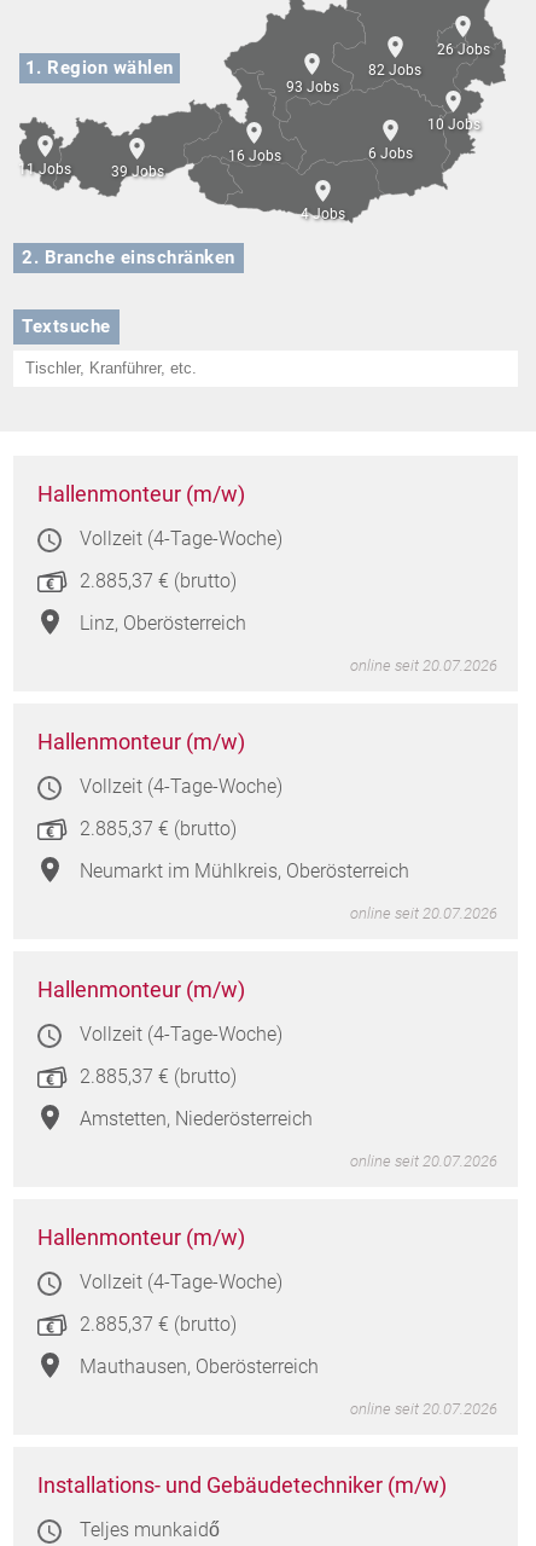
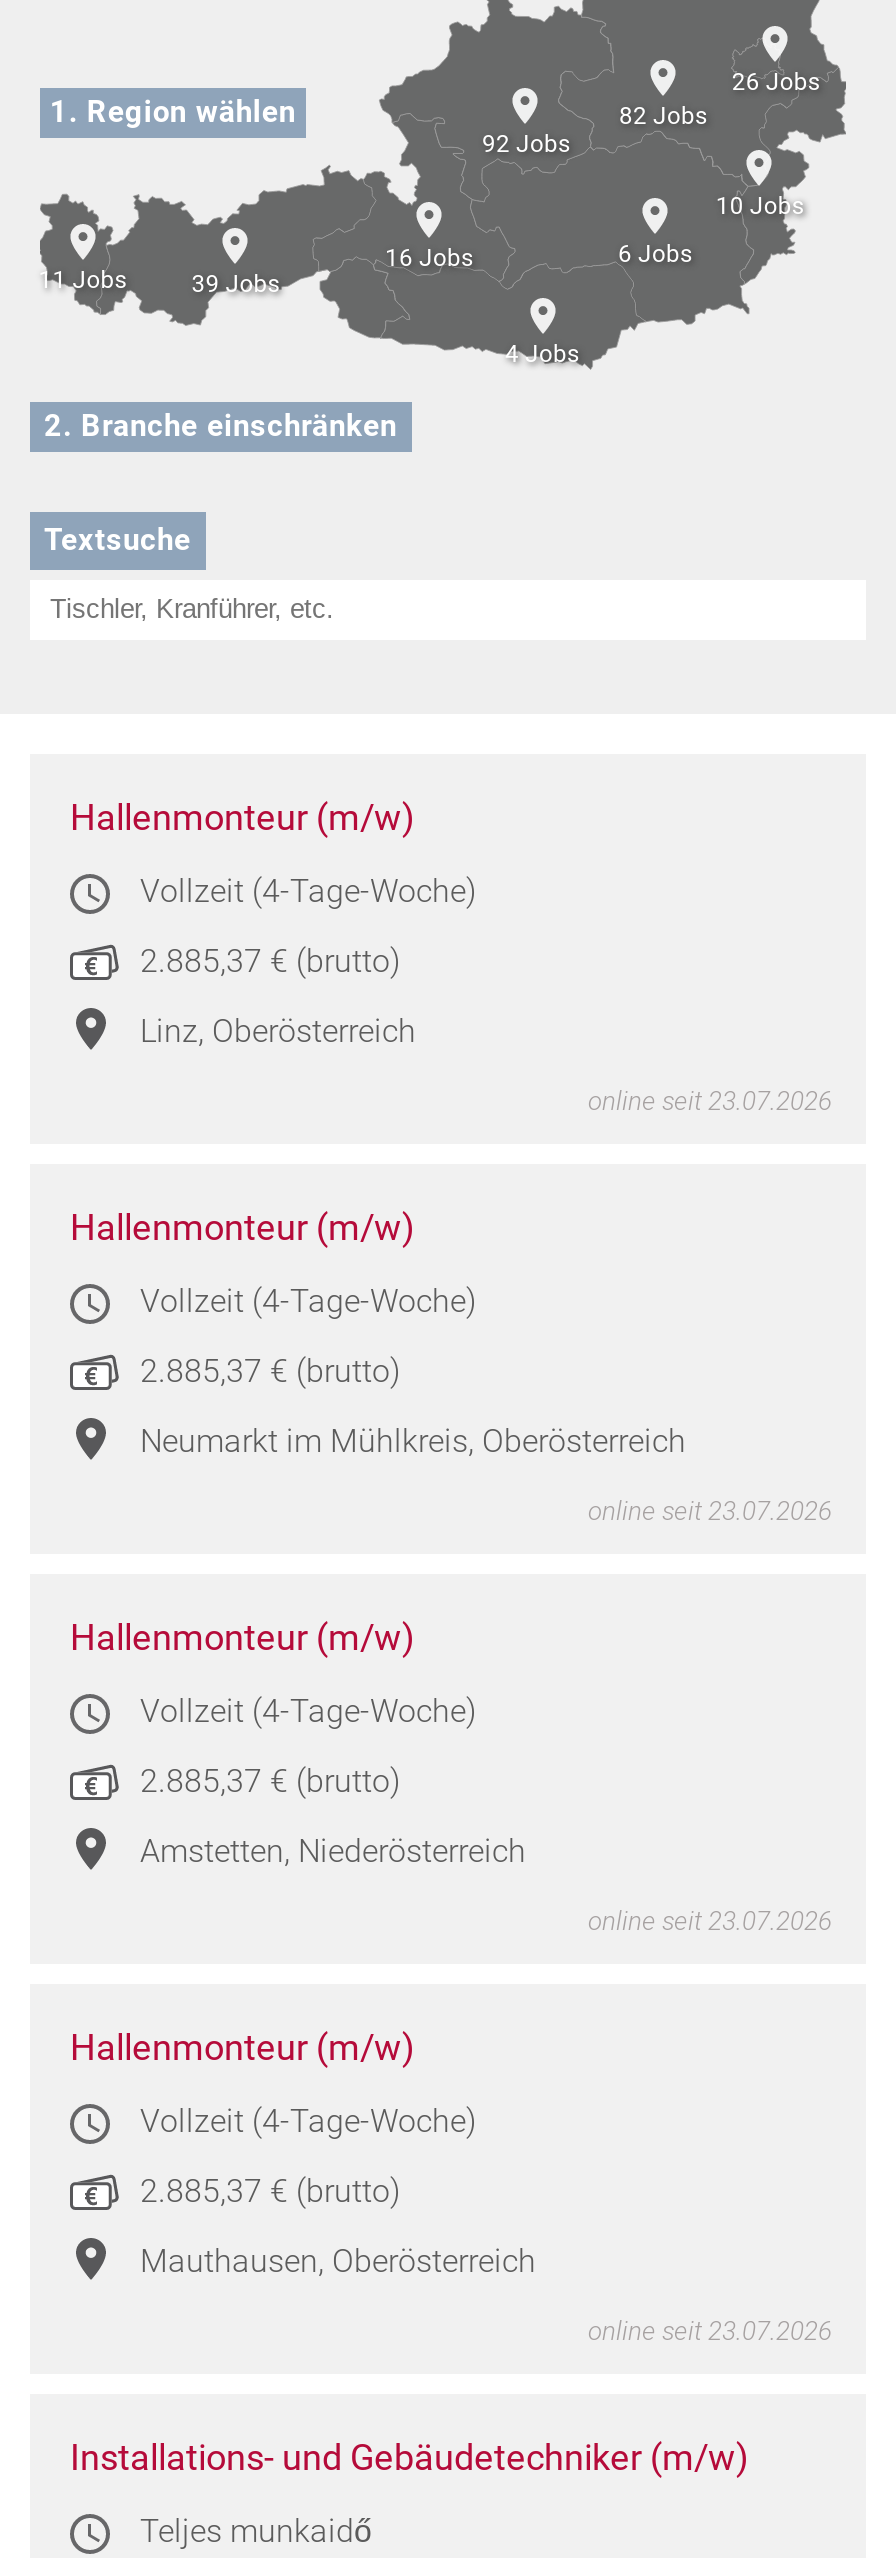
[286,78,339,95] 93 Jobs -> [482,129,570,157] 92 Jobs
[350,657,497,675] online seit 20.07.2026 -> [588,1087,832,1117] online seit 23.07.2026
[350,905,497,923] online seit 20.07.2026 -> [588,1497,832,1527] online seit 23.07.2026
[350,1152,497,1170] online seit 20.07.2026 -> [588,1907,832,1937] online seit 23.07.2026
[350,1400,497,1418] online seit 20.07.2026 -> [588,2317,832,2347] online seit 23.07.2026

